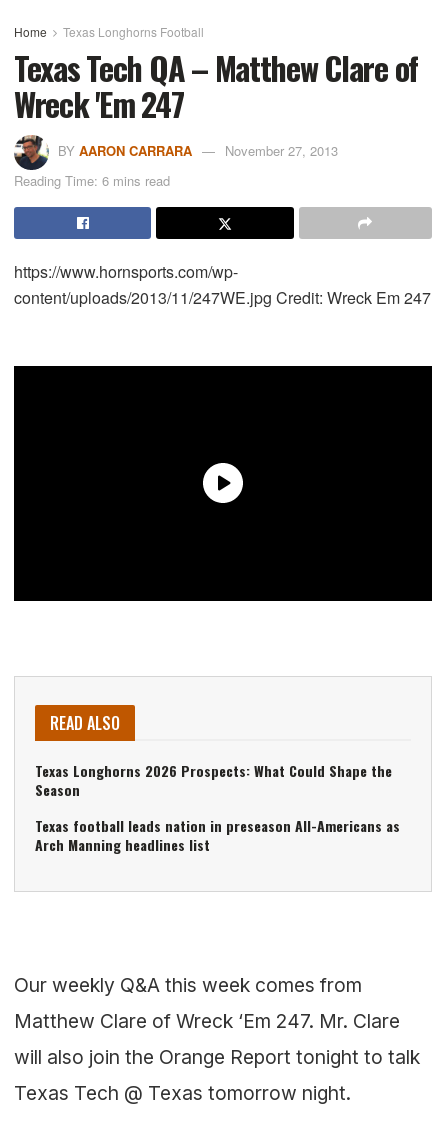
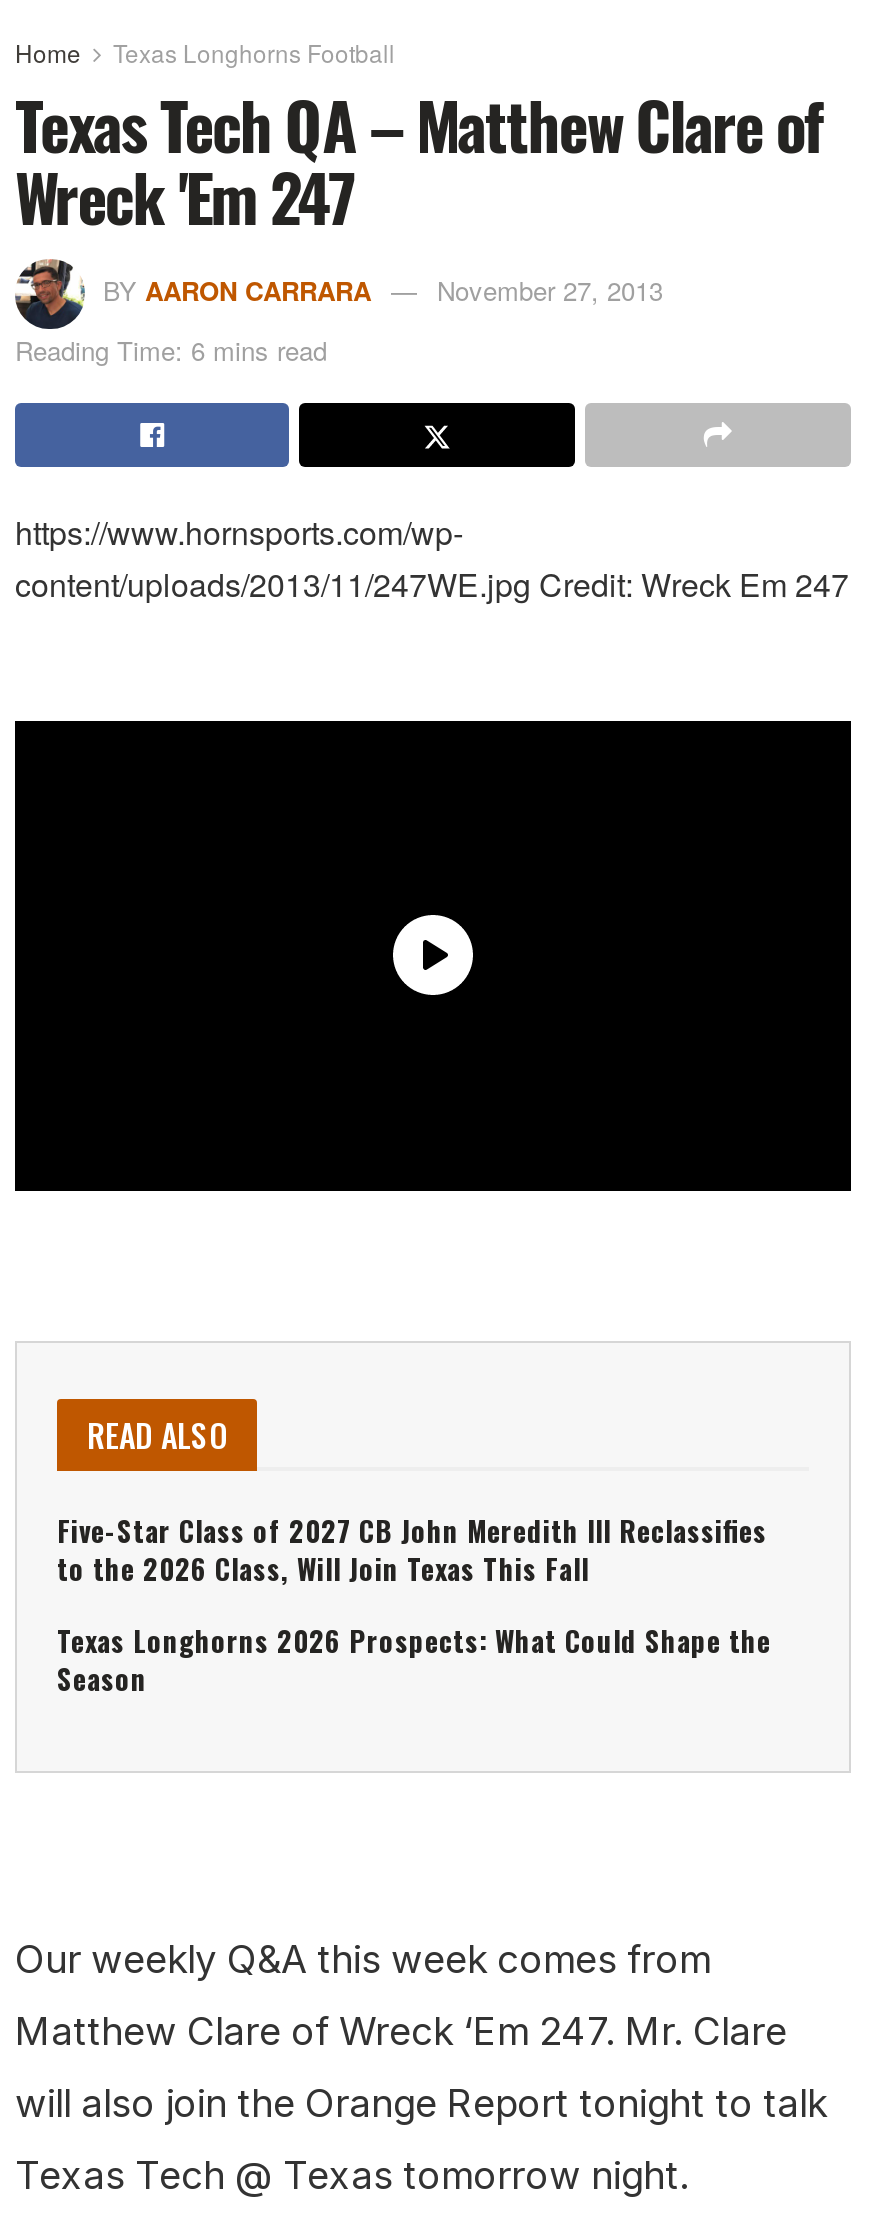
none -> [57,1509,767,1589] Five-Star Class of 2027 CB John Meredith III Reclassifies | to the 2026 Class, Will Join Texas This Fall
moved [35,760,392,800] -> [57,1619,771,1699]: Texas Longhorns 2026 Prospects: What Could Shape the | Season
[35,815,400,855] Texas football leads nation in preseason All-Americans as | Arch Manning headlines list -> none

